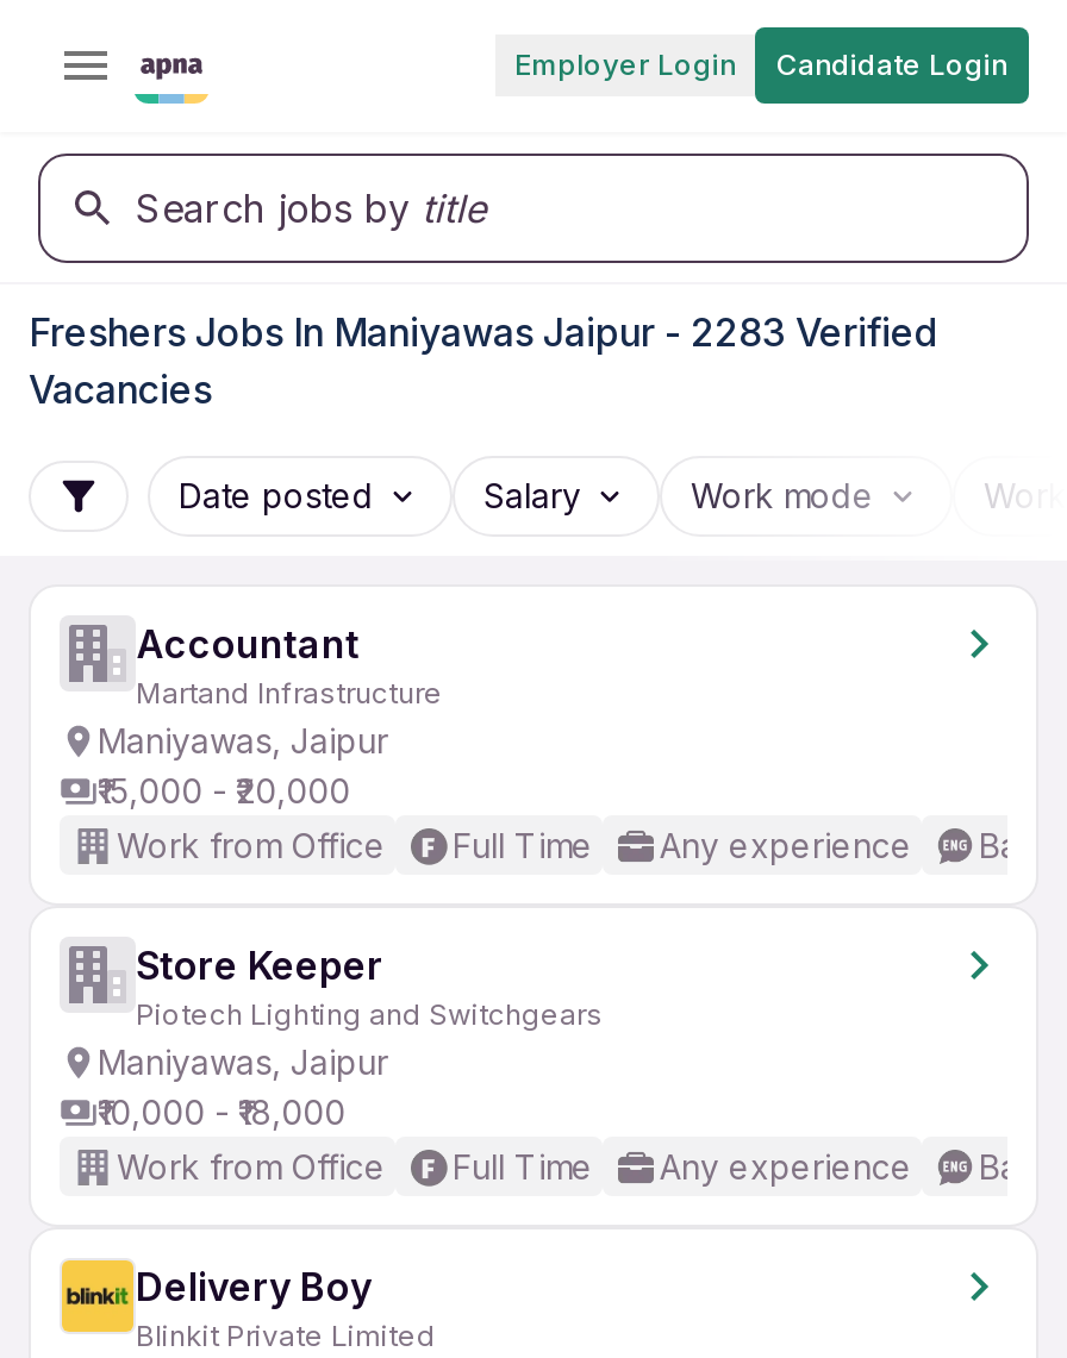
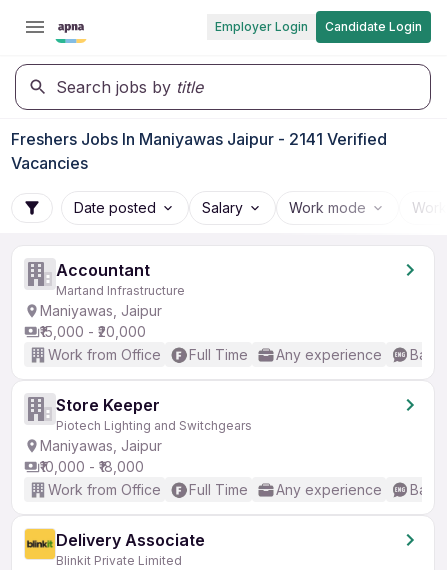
[29,308,938,356] Freshers Jobs In Maniyawas Jaipur - 2283 Verified -> [11,129,387,149] Freshers Jobs In Maniyawas Jaipur - 2141 Verified
[136,1263,372,1310] Delivery Boy -> [56,530,205,550] Delivery Associate

